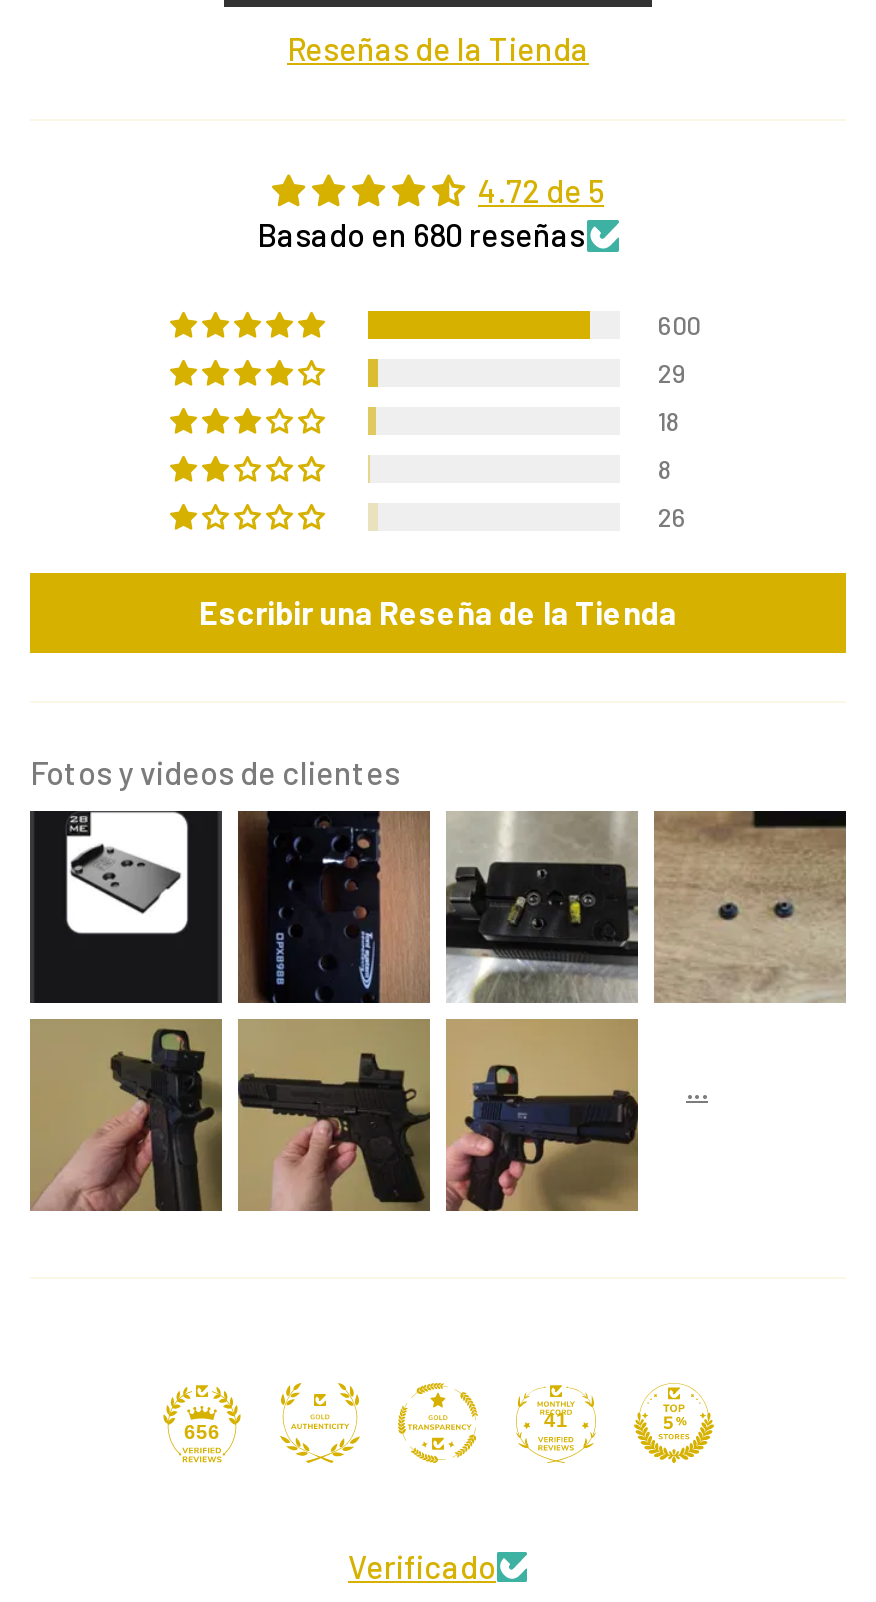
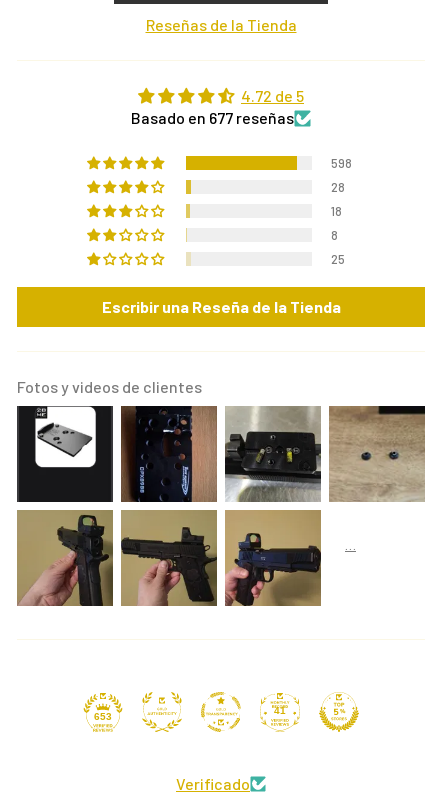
[257,216,585,254] Basado en 680 reseñas -> [131,108,294,127] Basado en 677 reseñas
[658,309,700,341] 600 -> [331,155,352,171] 598
[658,357,686,389] 29 -> [331,179,345,195] 28
[658,501,686,533] 26 -> [331,251,345,267] 25
[184,1422,220,1444] 656 -> [94,711,112,722] 653

